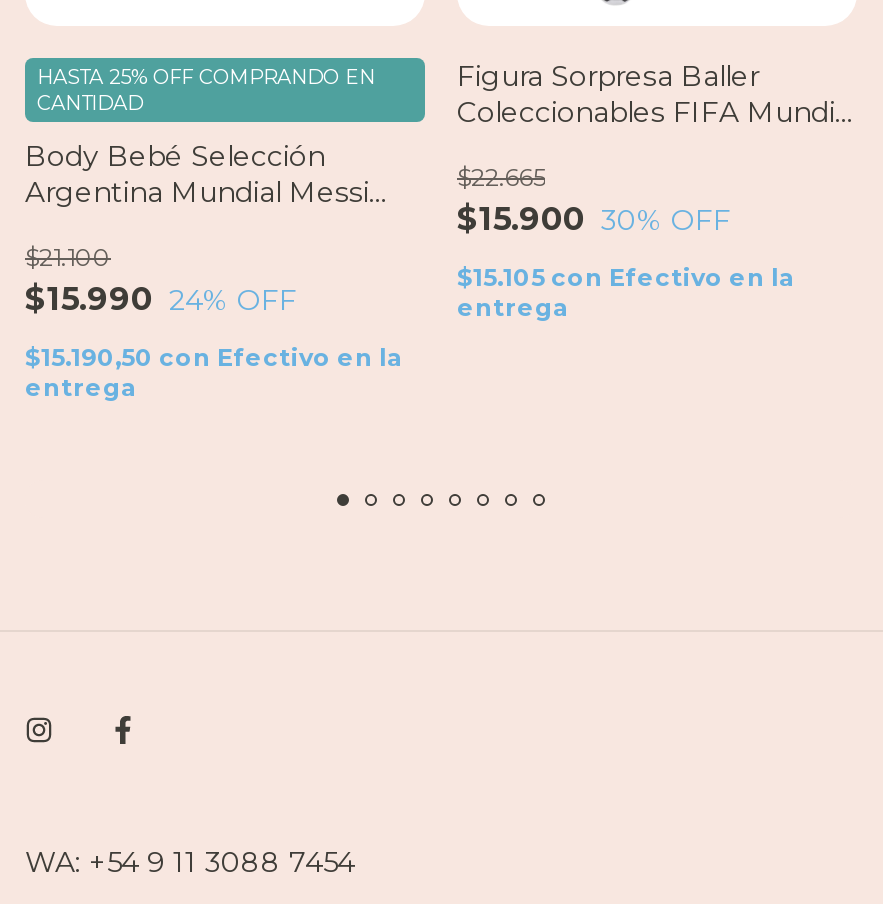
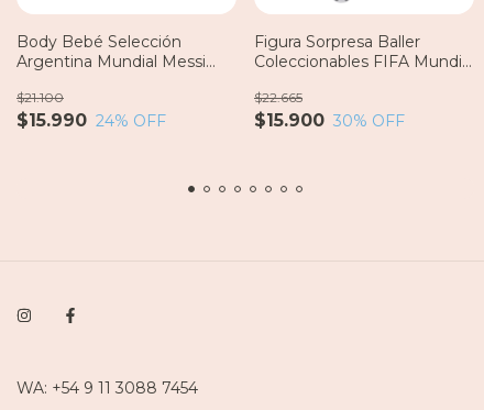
[37,64,375,116] HASTA 25% OFF COMPRANDO EN | CANTIDAD -> none
[457,262,795,322] $15.105 con Efectivo en la | entrega -> none
[25,342,403,402] $15.190,50 con Efectivo en la | entrega -> none

